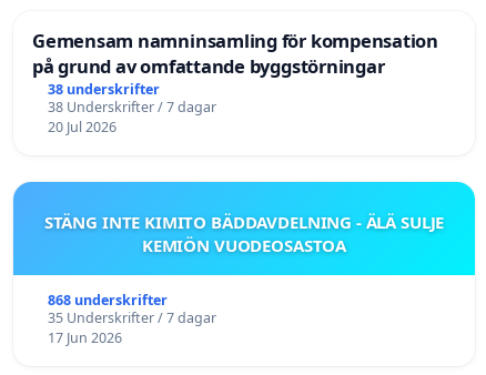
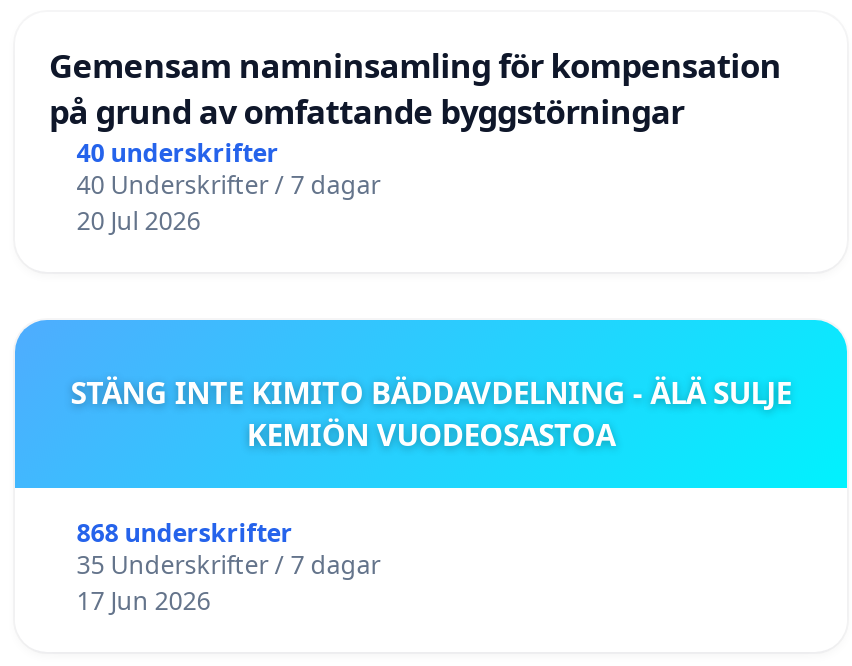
[47,80,160,99] 38 underskrifter -> [77,135,279,169] 40 underskrifter
[47,98,216,117] 38 Underskrifter / 7 dagar -> [77,167,381,201] 40 Underskrifter / 7 dagar

